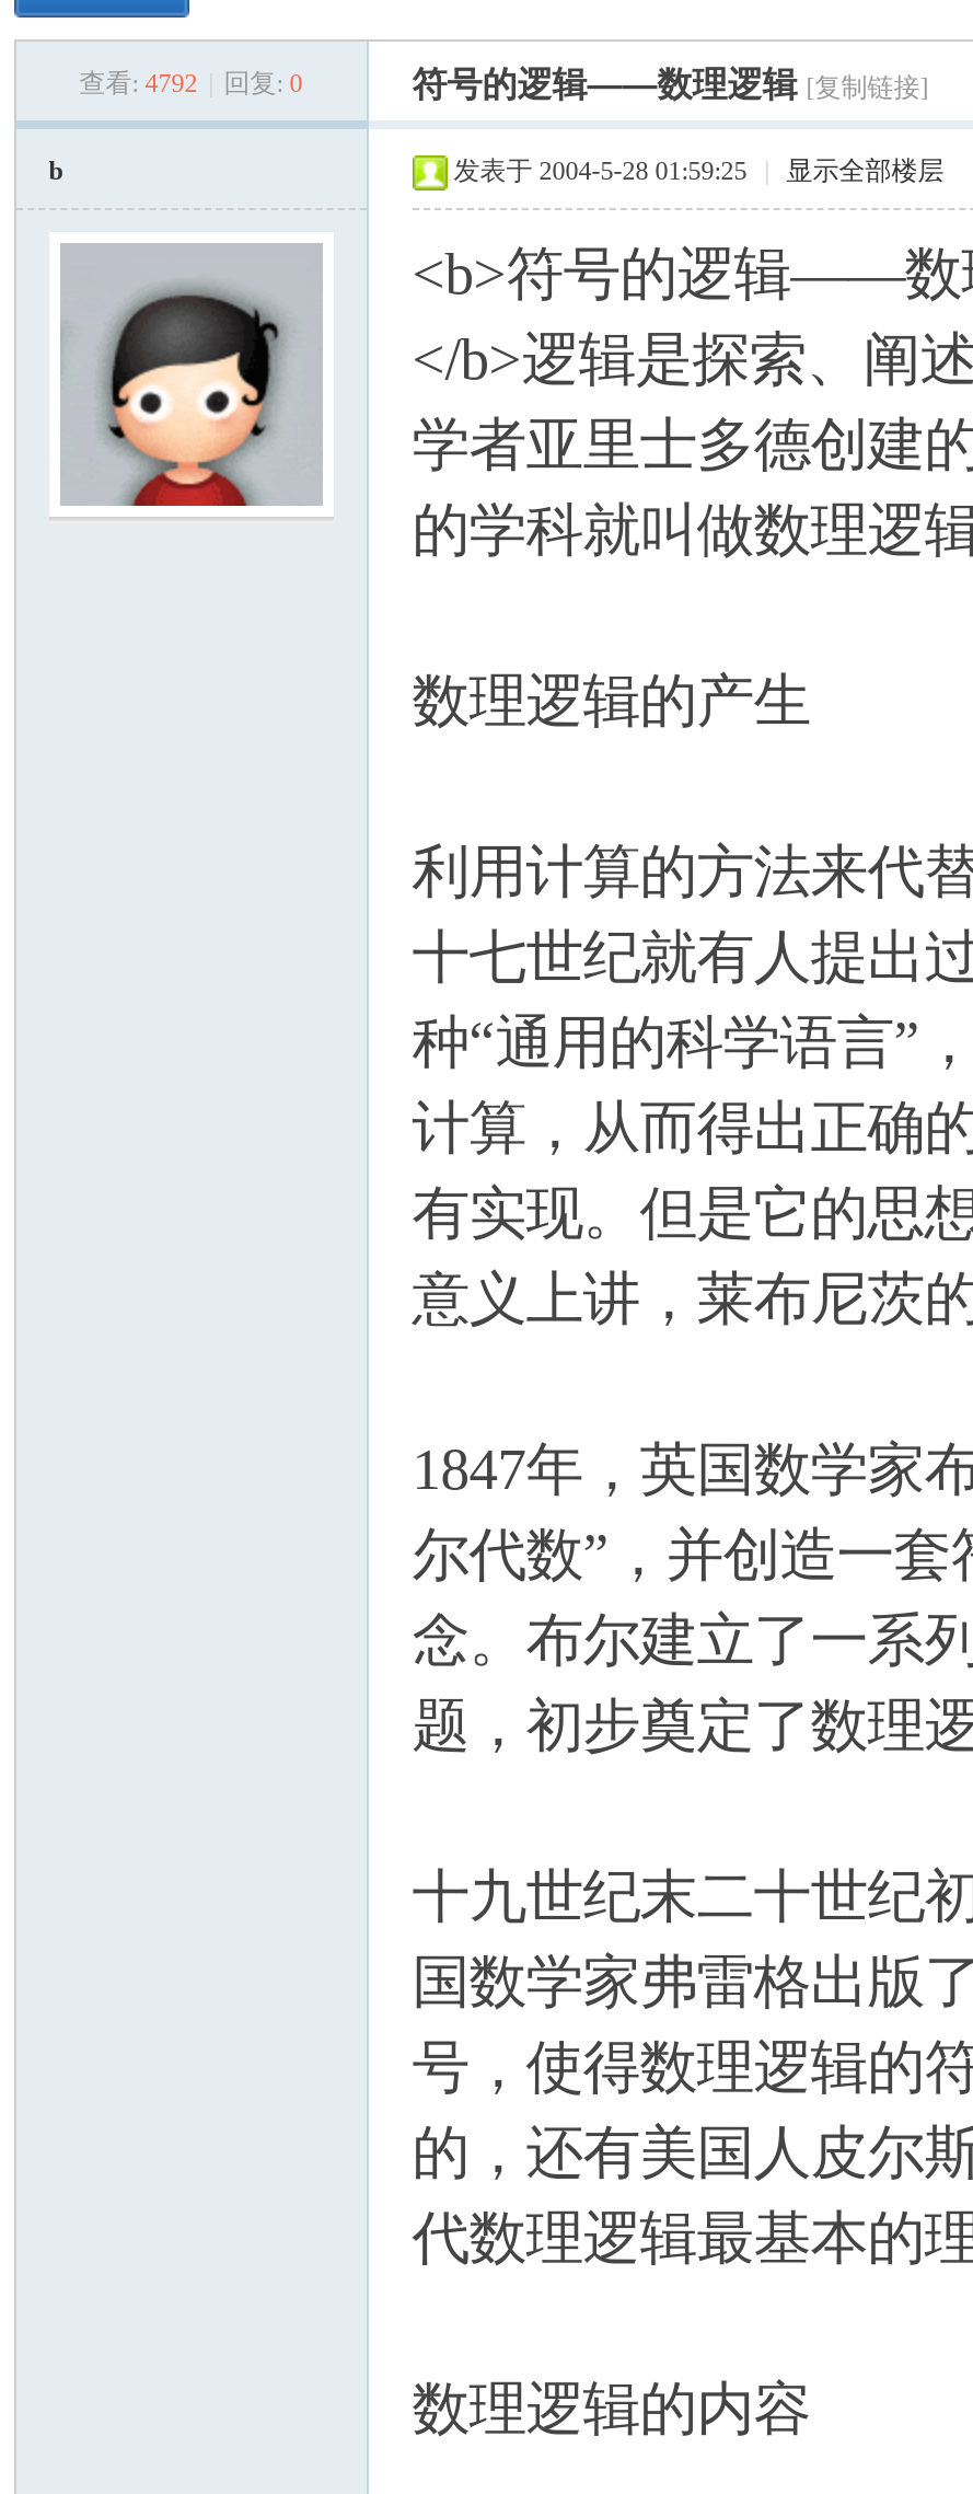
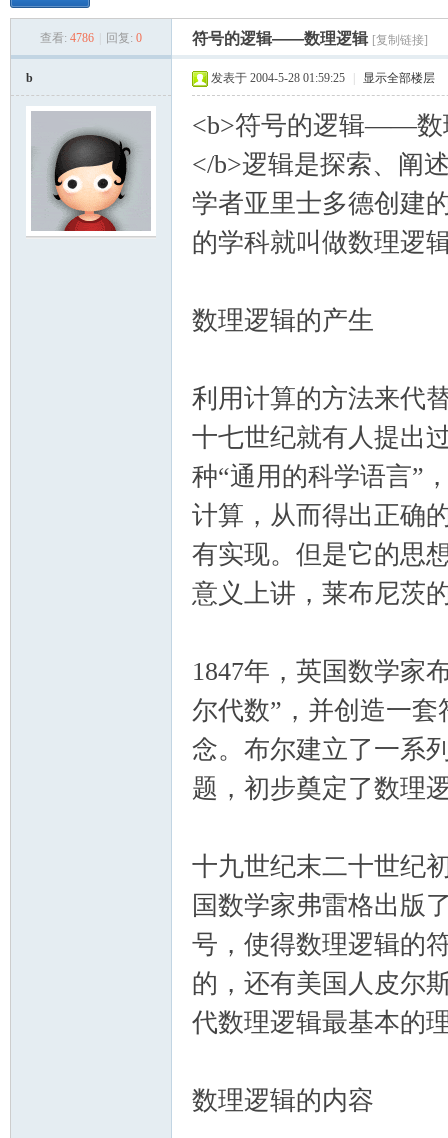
[79,68,198,99] 查看: 4792 -> [40,31,94,45] 查看: 4786

